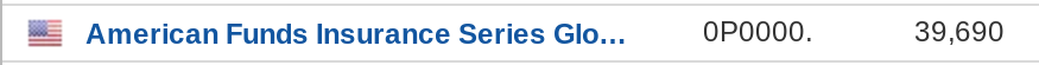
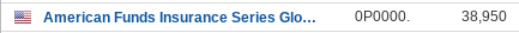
[914,15,1005,48] 39,690 -> [461,8,507,25] 38,950

